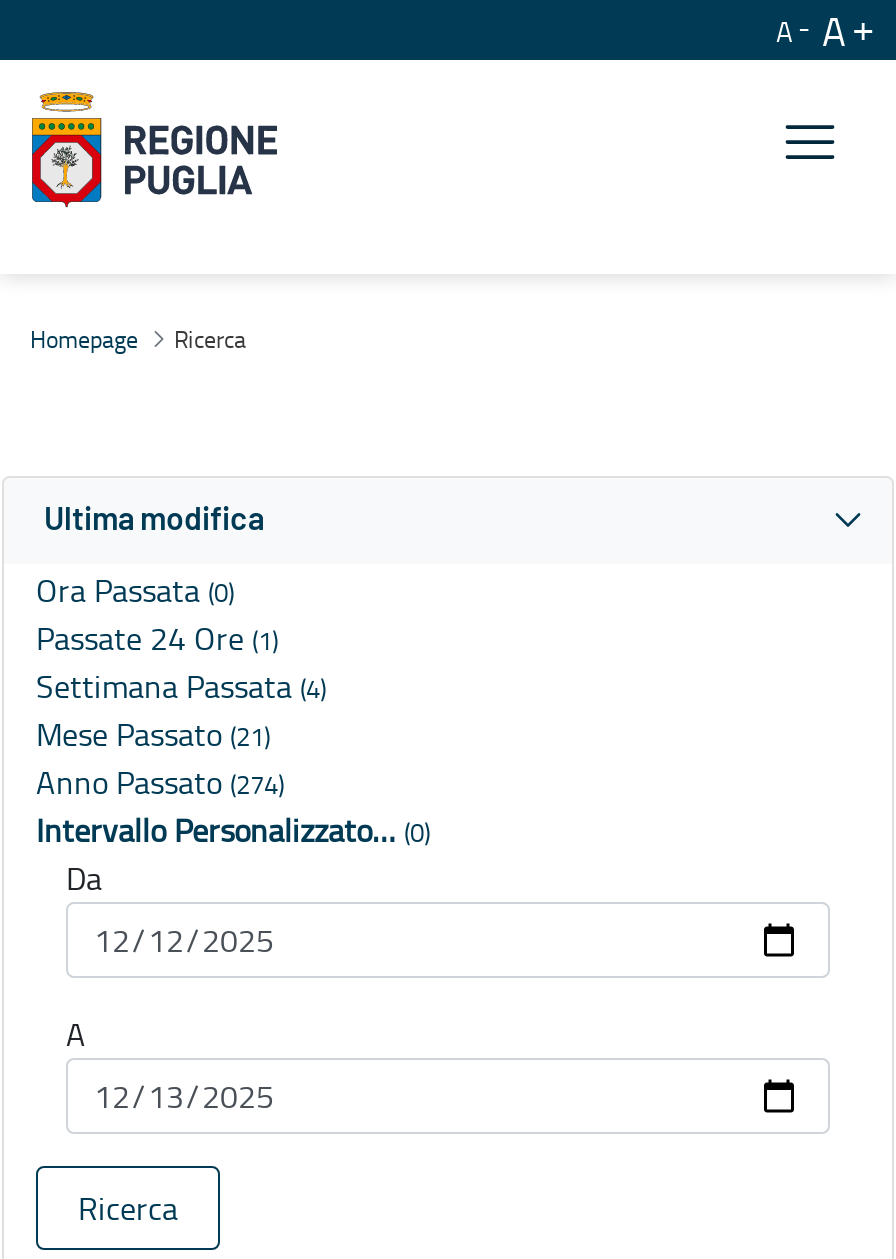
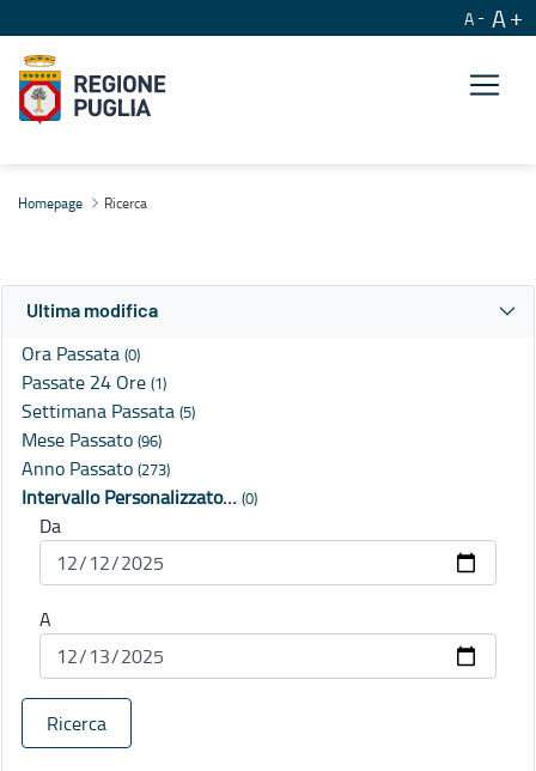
[36,665,326,709] Settimana Passata (4) -> [22,398,195,424] Settimana Passata (5)
[36,713,270,757] Mese Passato (21) -> [22,427,162,453] Mese Passato (96)
[36,761,284,805] Anno Passato (274) -> [22,455,170,482] Anno Passato (273)

